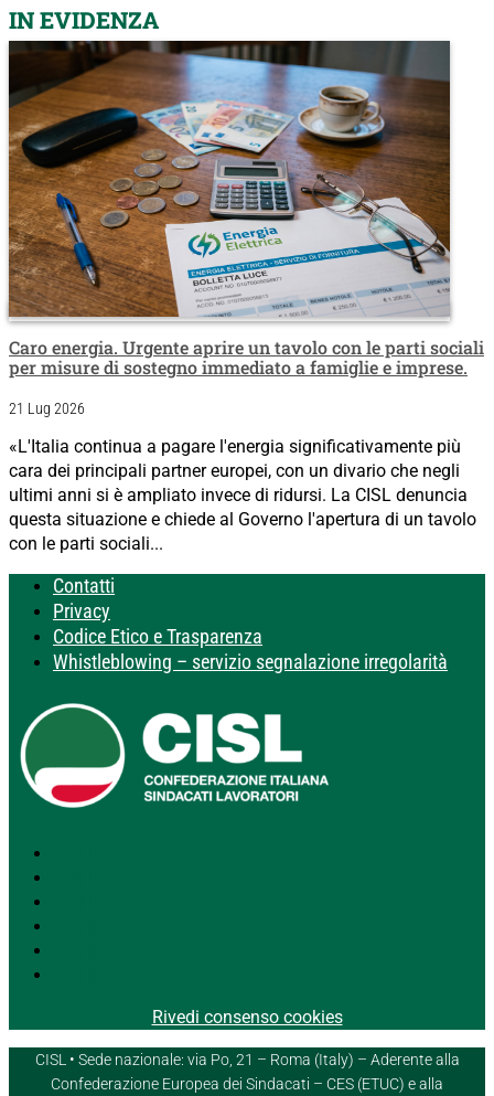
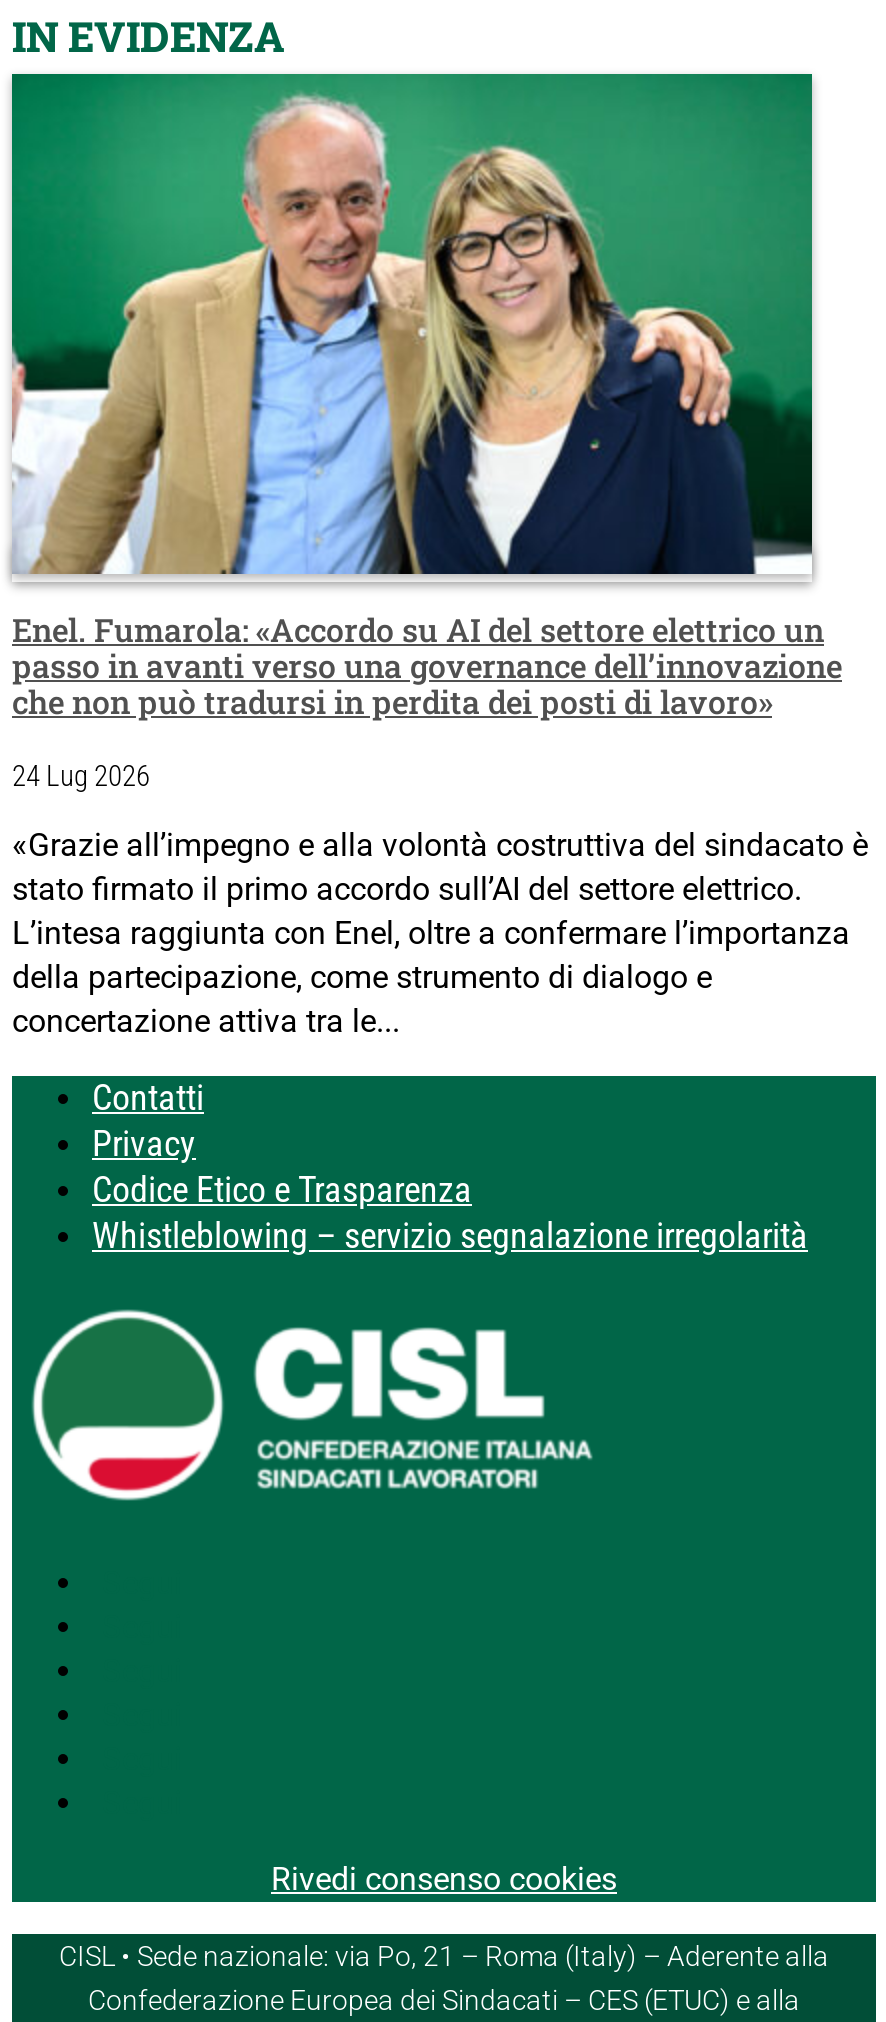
[8,40,484,379] [image] | Caro energia. Urgente aprire un tavolo con le parti sociali | per misure di sostegno immediato a famiglie e imprese. -> [10,72,842,723] [image] | Enel. Fumarola: «Accordo su AI del settore elettrico un | passo in avanti verso una governance dell’innovazione | che non può tradursi in perdita dei posti di lavoro»
[9,399,85,418] 21 Lug 2026 -> [12,760,150,794] 24 Lug 2026
[9,436,476,554] «L'Italia continua a pagare l'energia significativamente più | cara dei principali partner europei, con un divario che negli | ultimi anni si è ampliato invece di ridursi. La CISL denuncia | questa situazione e chiede al Governo l'apertura di un tavolo | con le parti sociali... -> [12,826,868,1040] «Grazie all’impegno e alla volontà costruttiva del sindacato è | stato firmato il primo accordo sull’AI del settore elettrico. | L’intesa raggiunta con Enel, oltre a confermare l’importanza | della partecipazione, come strumento di dialogo e | concertazione attiva tra le...

